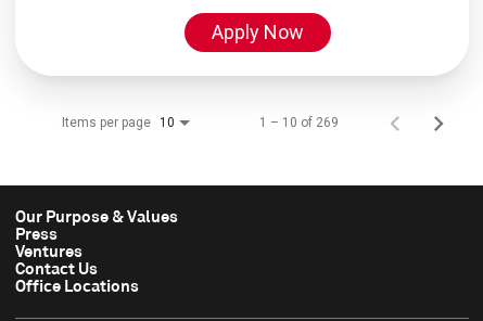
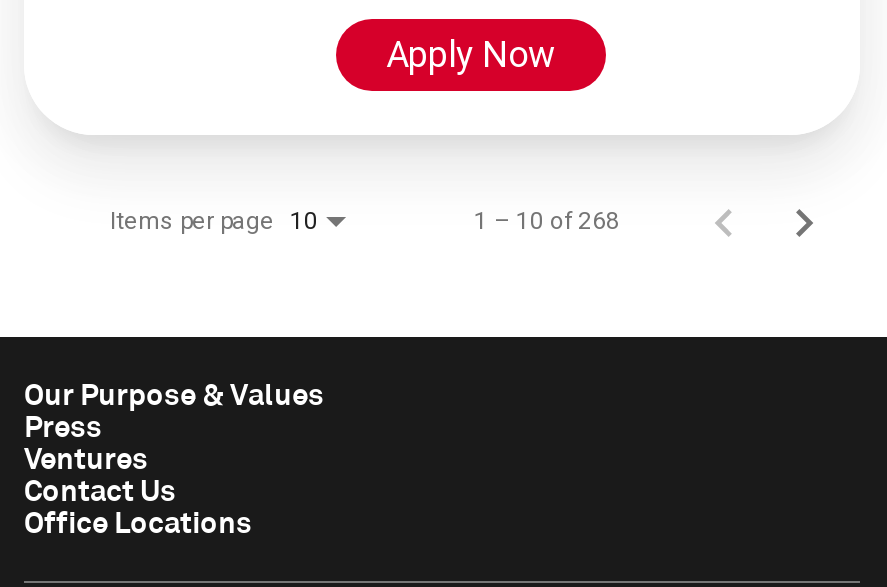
[259,115,339,130] 1 – 10 of 269 -> [474,206,620,234] 1 – 10 of 268

